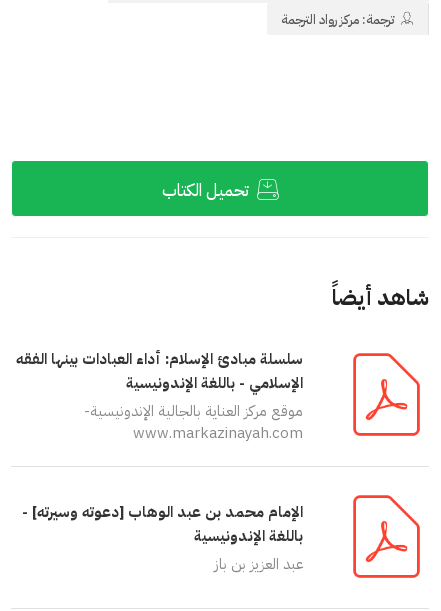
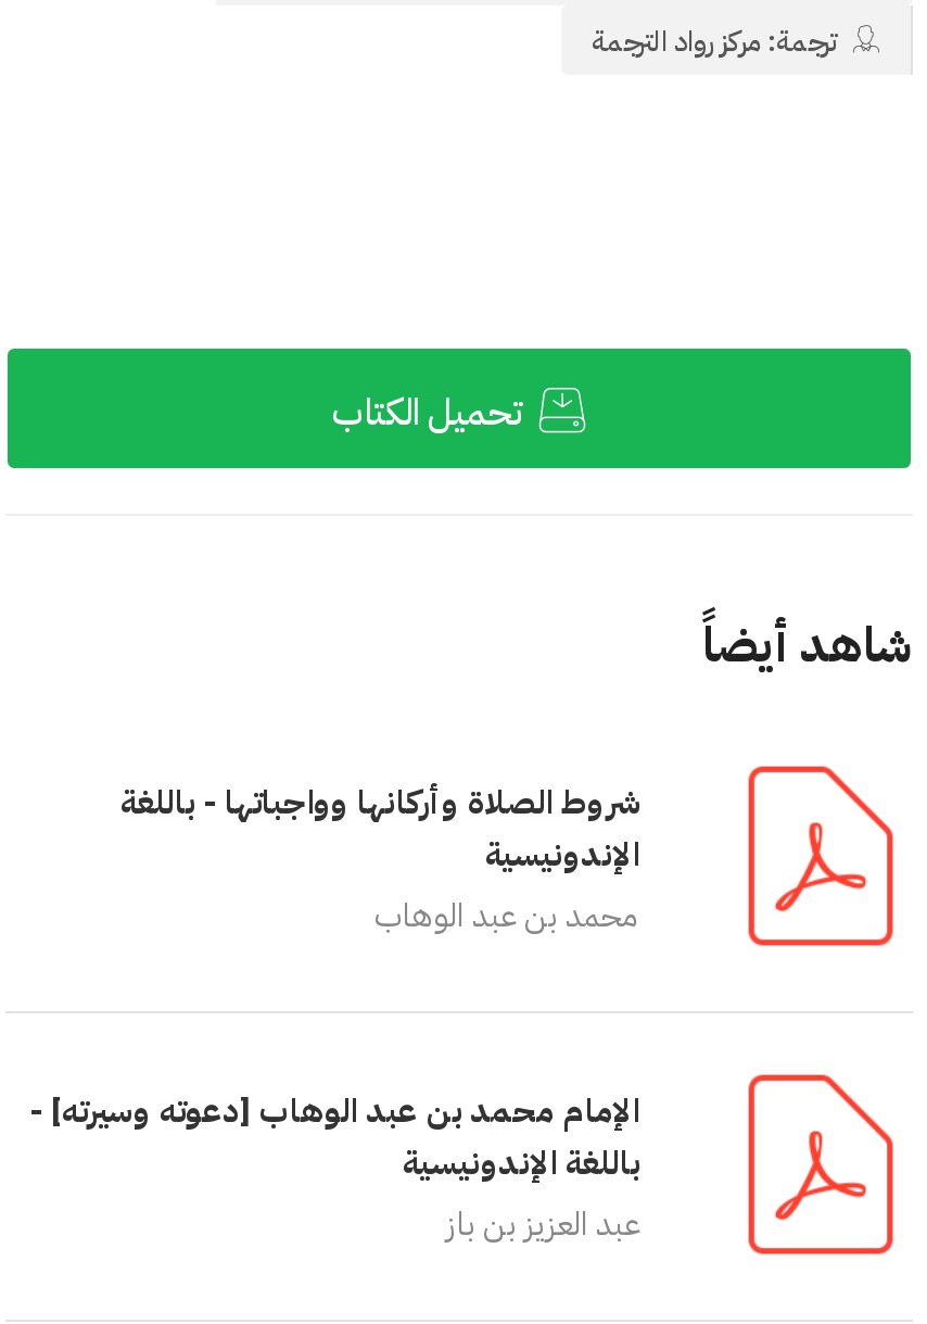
[16,348,303,444] سلسلة مبادئ الإسلام: أداء العبادات بينها الفقه | الإسلامي - باللغة الإندونيسية | موقع مركز العناية بالجالية الإندونيسية- | www.markazinayah.com -> [120,779,639,940] شروط الصلاة وأركانها وواجباتها - باللغة | الإندونيسية | محمد بن عبد الوهاب

